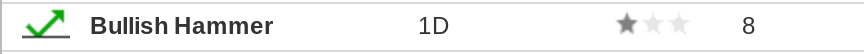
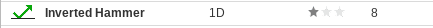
[90,12,274,40] Bullish Hammer -> [45,6,145,20] Inverted Hammer

